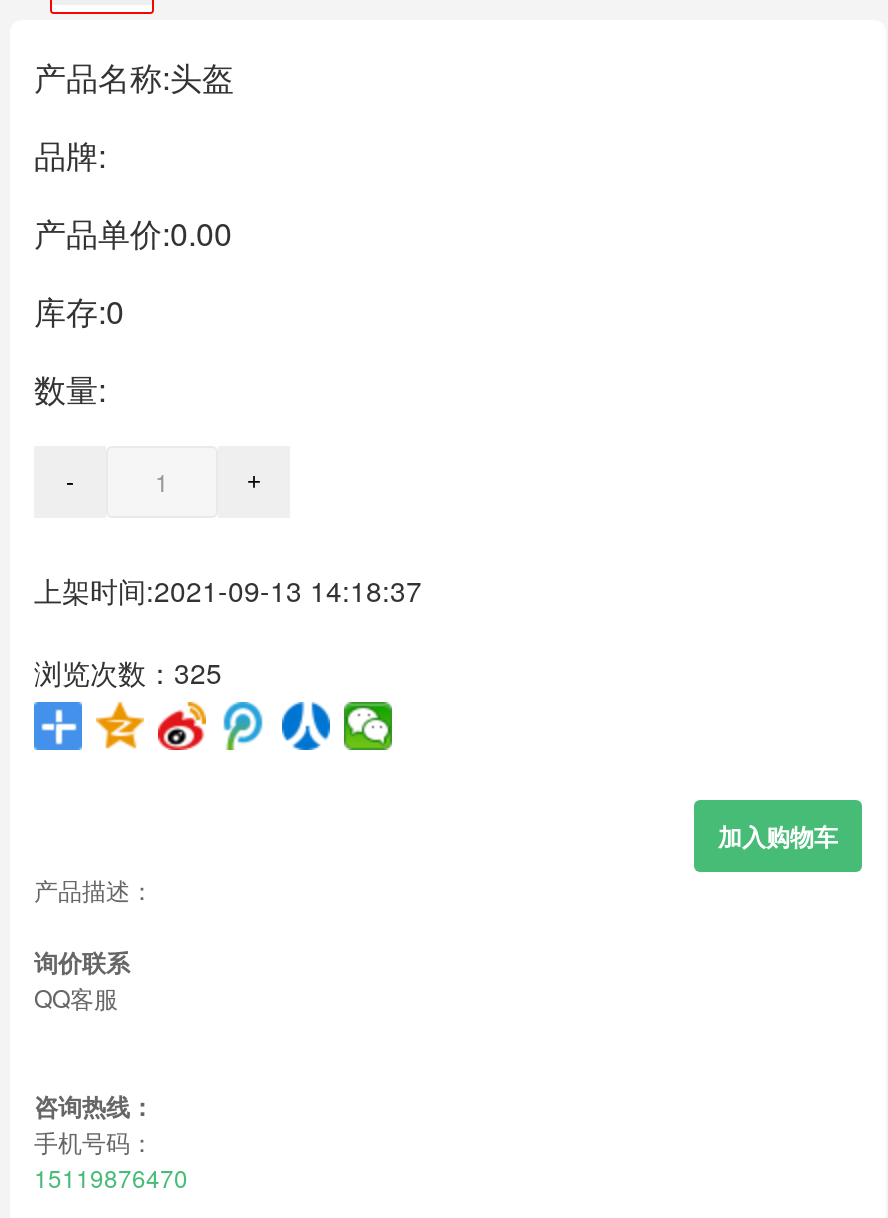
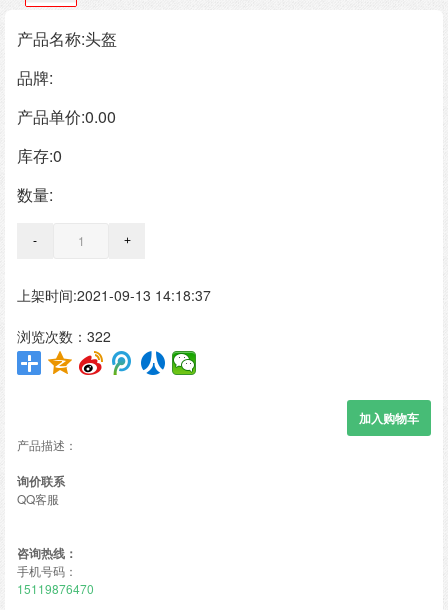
[34,652,278,692] 浏览次数：325 -> [17,326,139,346] 浏览次数：322

